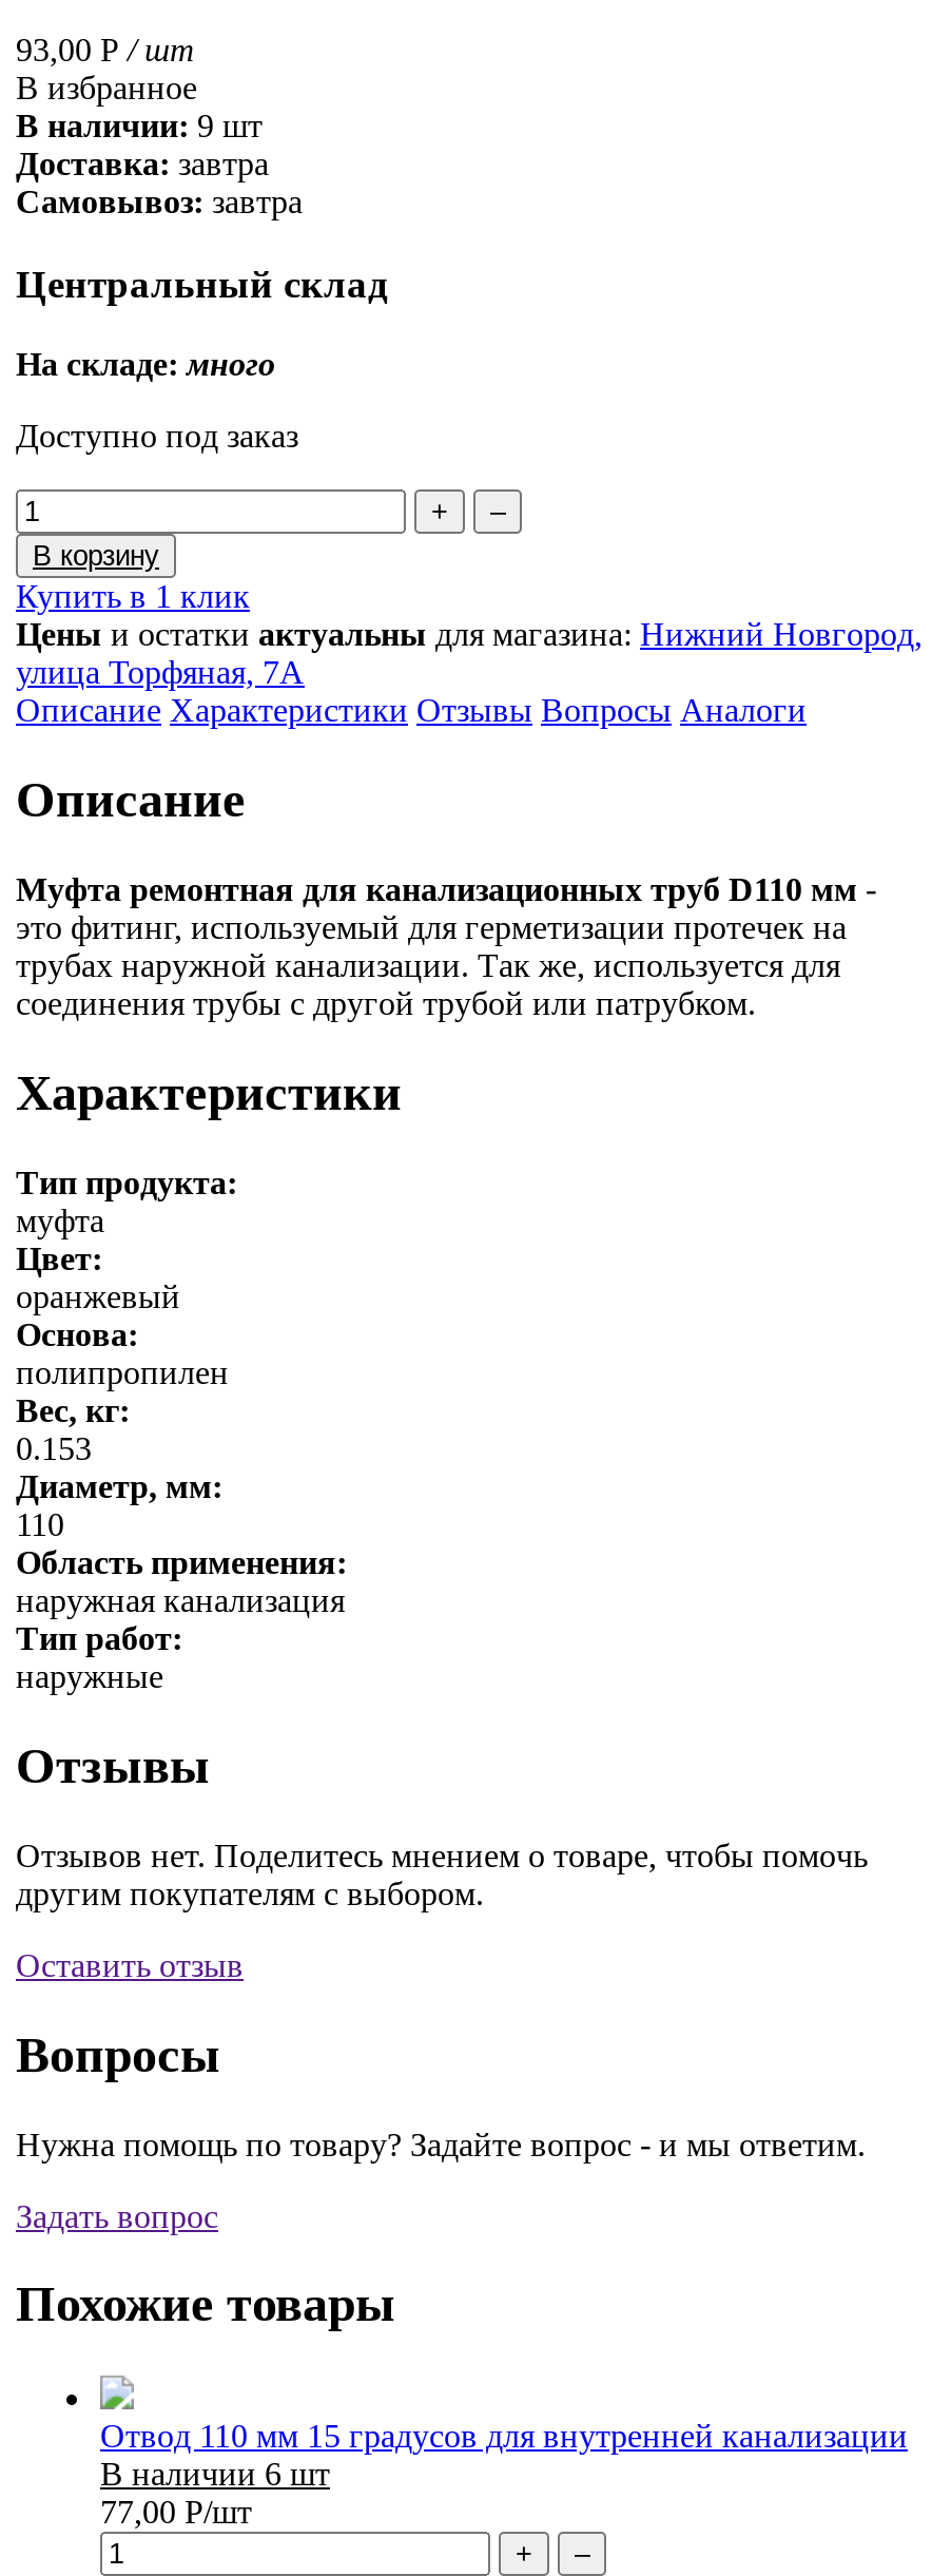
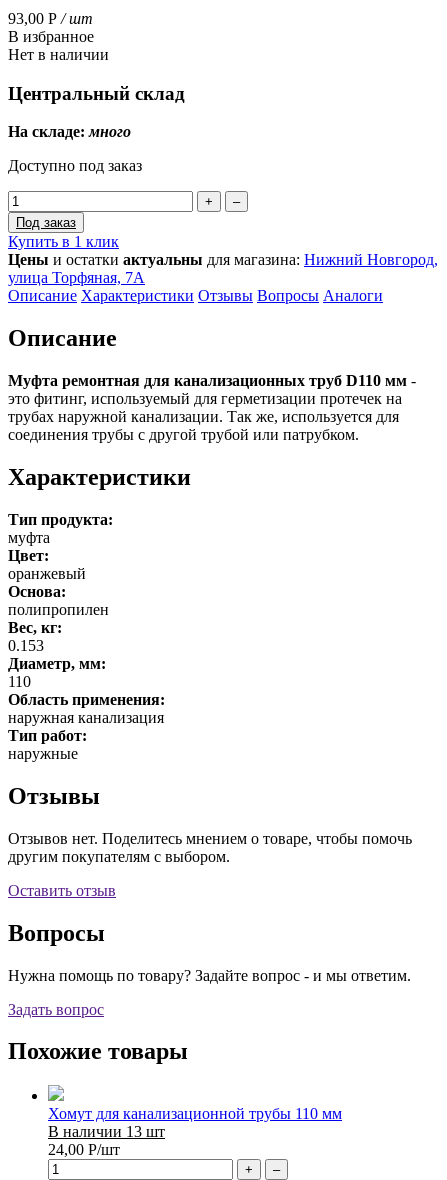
[16,107,303,219] В наличии: 9 шт | Доставка: завтра | Самовывоз: завтра -> [8,46,109,63] Нет в наличии
[33,541,159,572] В корзину -> [16,215,76,230] Под заказ
[100,2419,908,2530] Отвод 110 мм 15 градусов для внутренней канализации | В наличии 6 шт | 77,00 Р/шт -> [48,1105,342,1158] Хомут для канализационной трубы 110 мм | В наличии 13 шт | 24,00 Р/шт

